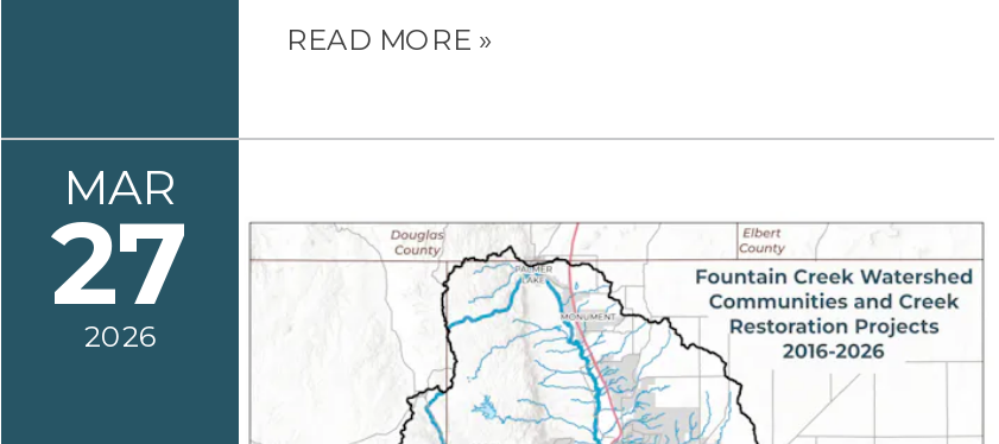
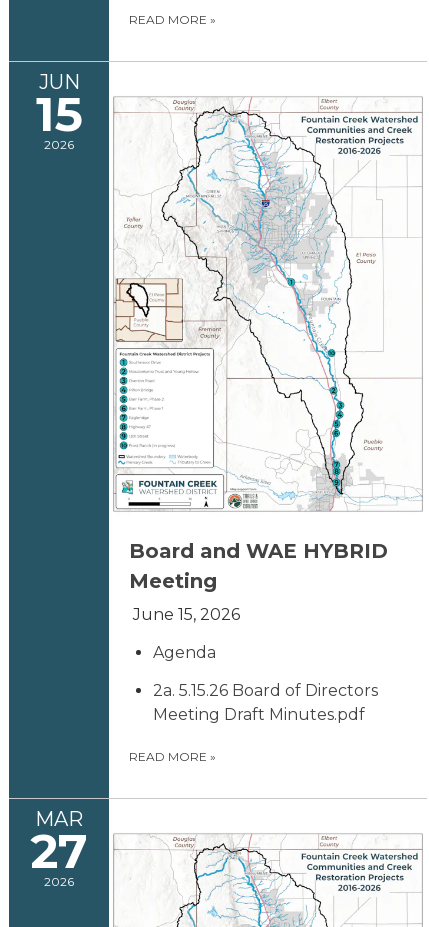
none -> [35,70,82,152] JUN | 15 | 2026
none -> [114,190,420,764] [image] | Board and WAE HYBRID | Meeting | June 15, 2026 | Agenda | 2a. 5.15.26 Board of Directors | Meeting Draft Minutes.pdf | READ MORE»

